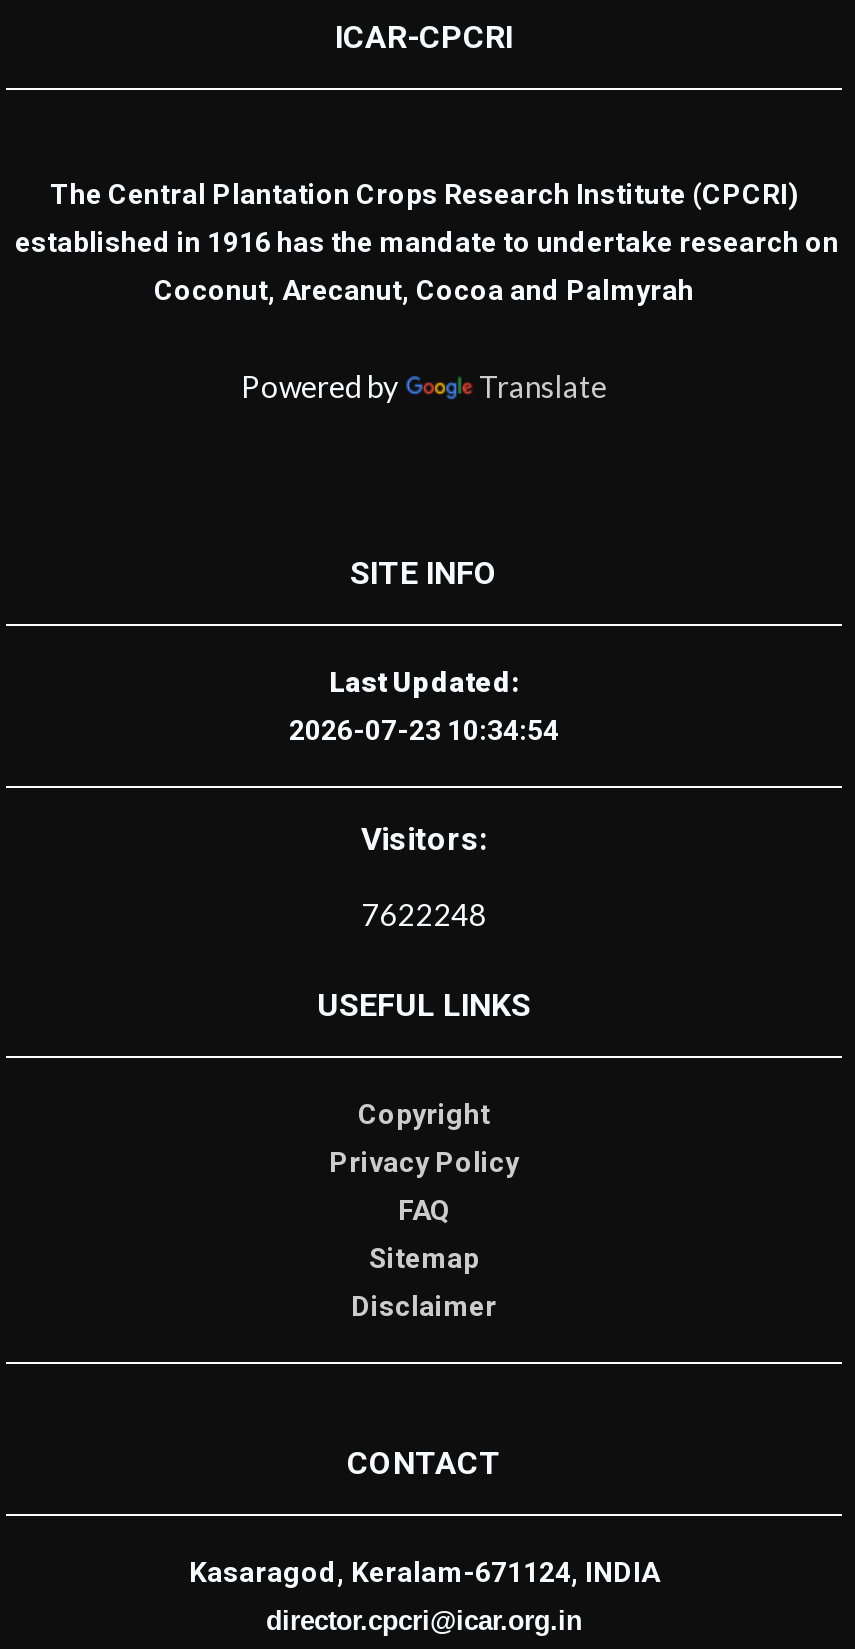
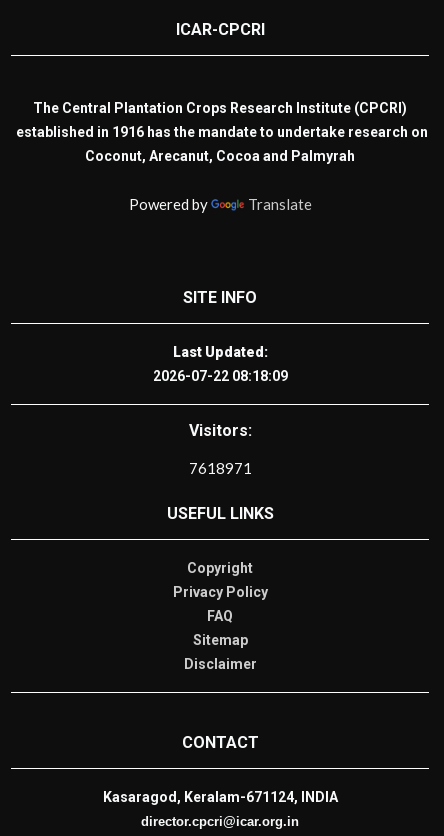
[289,714,559,746] 2026-07-23 10:34:54 -> [152,368,287,384] 2026-07-22 08:18:09
[361,896,487,932] 7622248 -> [188,459,251,477] 7618971

